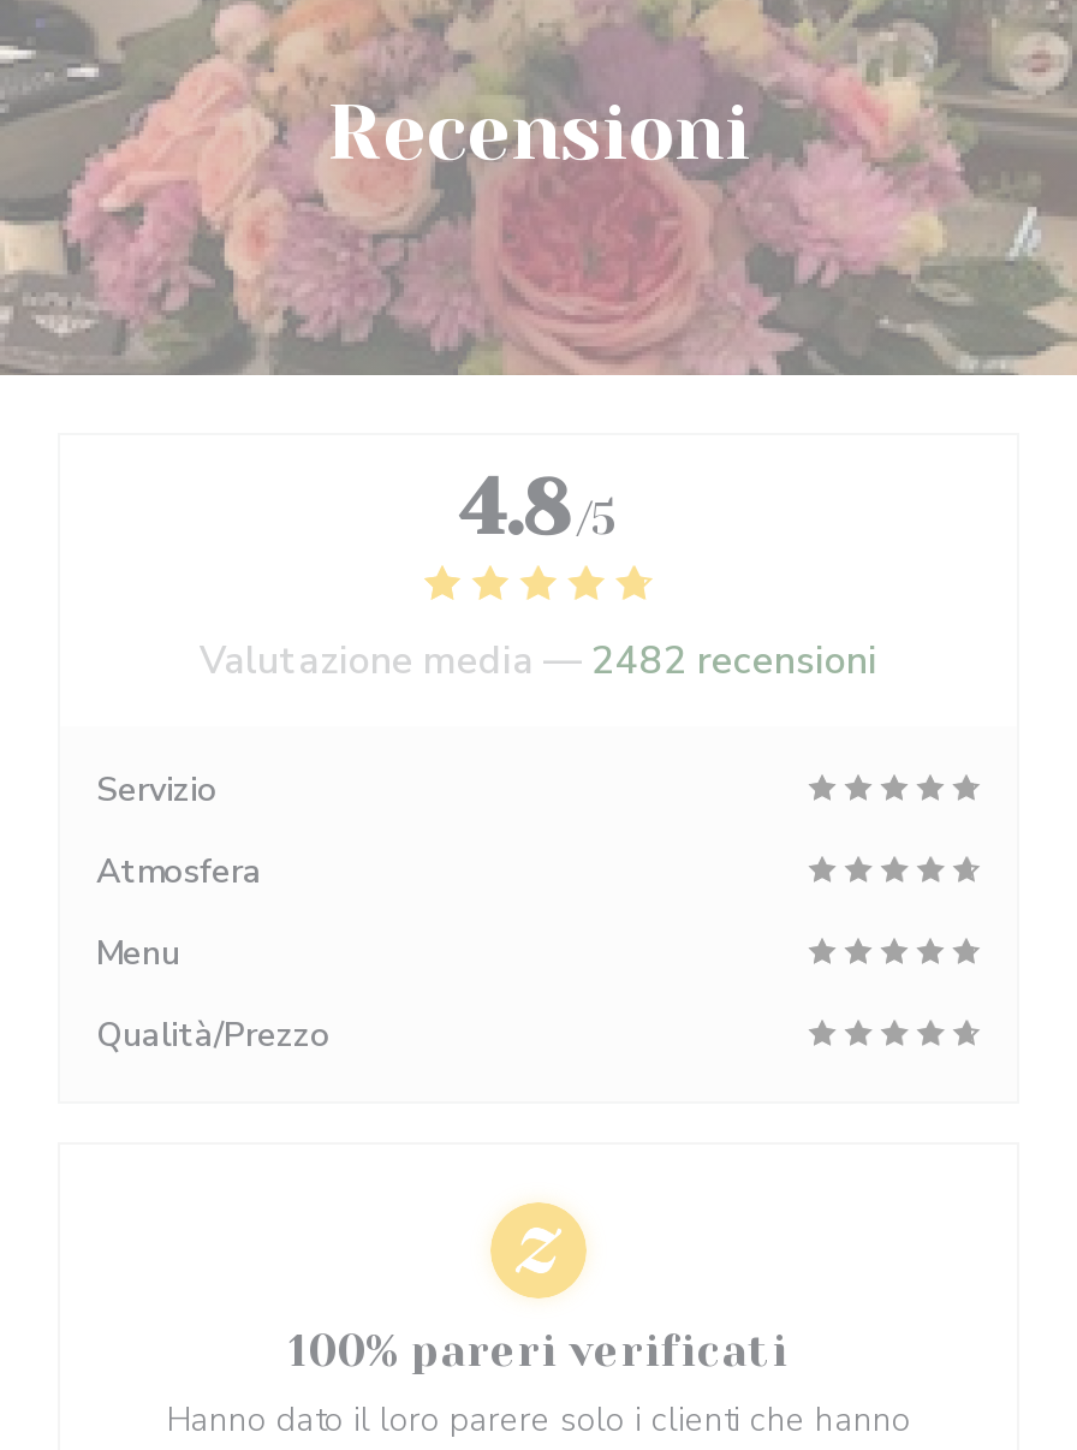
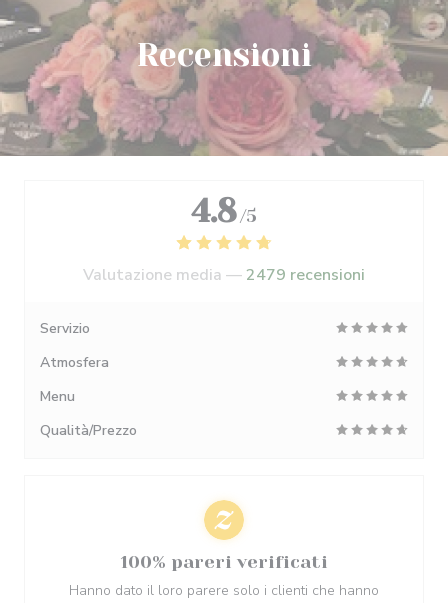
[200,635,877,688] Valutazione media — 2482 recensioni -> [83,264,365,286] Valutazione media — 2479 recensioni

